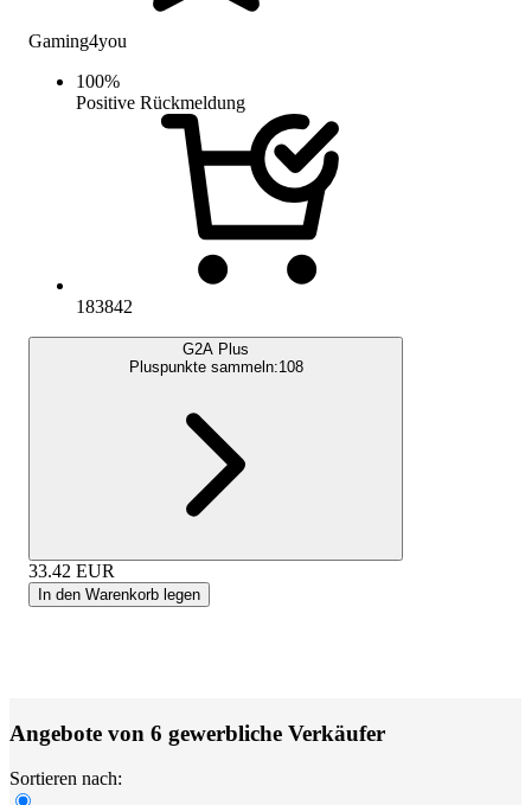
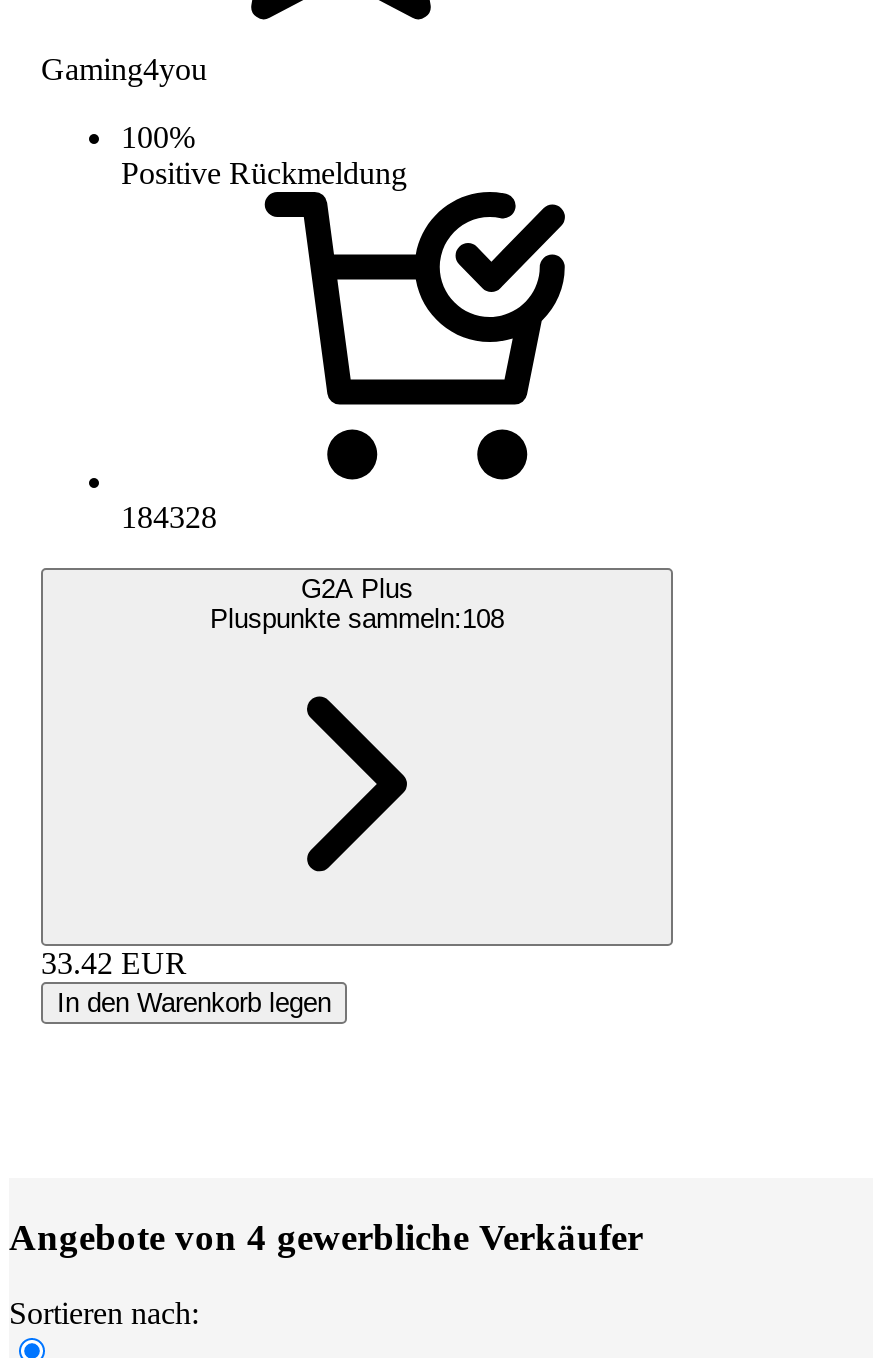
[76,296,133,316] 183842 -> [121,500,217,534] 184328
[9,720,385,745] Angebote von 6 gewerbliche Verkäufer -> [9,1215,643,1257] Angebote von 4 gewerbliche Verkäufer

